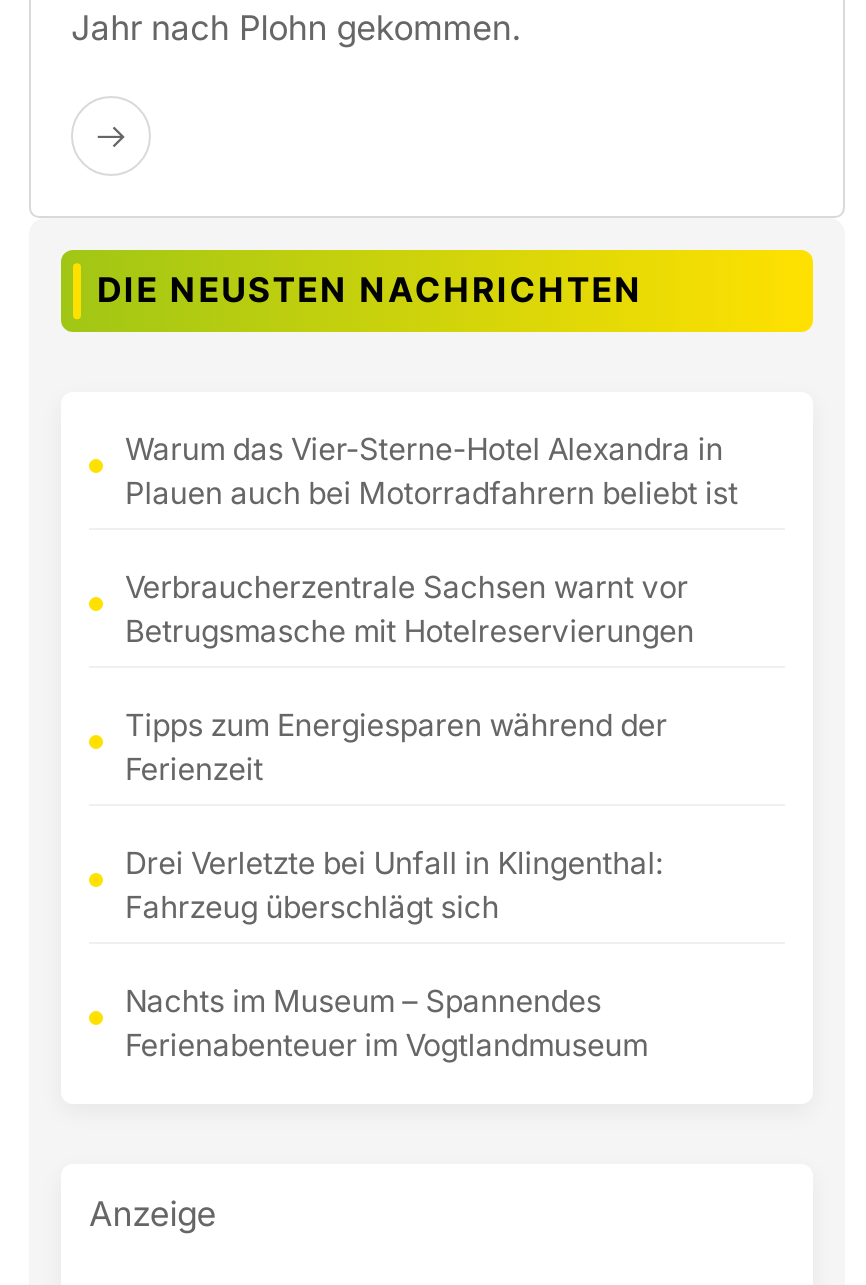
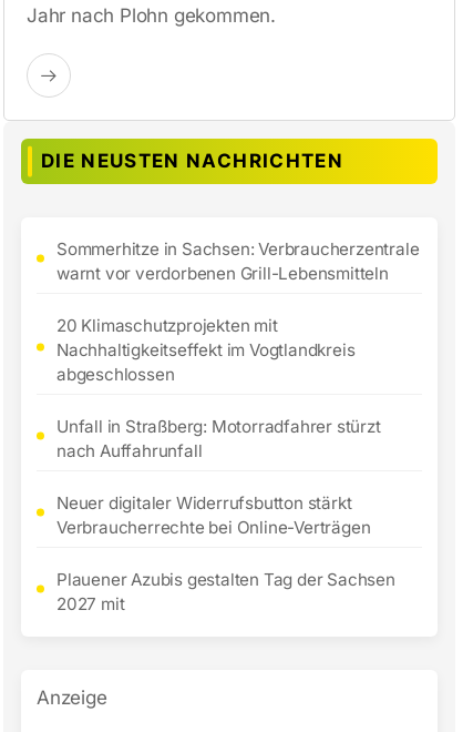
[125,430,738,512] Warum das Vier-Sterne-Hotel Alexandra in | Plauen auch bei Motorradfahrern beliebt ist -> [56,238,419,284] Sommerhitze in Sachsen: Verbraucherzentrale | warnt vor verdorbenen Grill-Lebensmitteln
[125,568,694,650] Verbraucherzentrale Sachsen warnt vor | Betrugsmasche mit Hotelreservierungen -> [56,315,355,385] 20 Klimaschutzprojekten mit | Nachhaltigkeitseffekt im Vogtlandkreis | abgeschlossen
[125,706,667,788] Tipps zum Energiesparen während der | Ferienzeit -> [56,416,381,461] Unfall in Straßberg: Motorradfahrer stürzt | nach Auffahrunfall
[125,844,663,926] Drei Verletzte bei Unfall in Klingenthal: | Fahrzeug überschlägt sich -> [56,492,370,538] Neuer digitaler Widerrufsbutton stärkt | Verbraucherrechte bei Online-Verträgen
[125,982,648,1064] Nachts im Museum – Spannendes | Ferienabenteuer im Vogtlandmuseum -> [56,569,395,614] Plauener Azubis gestalten Tag der Sachsen | 2027 mit

